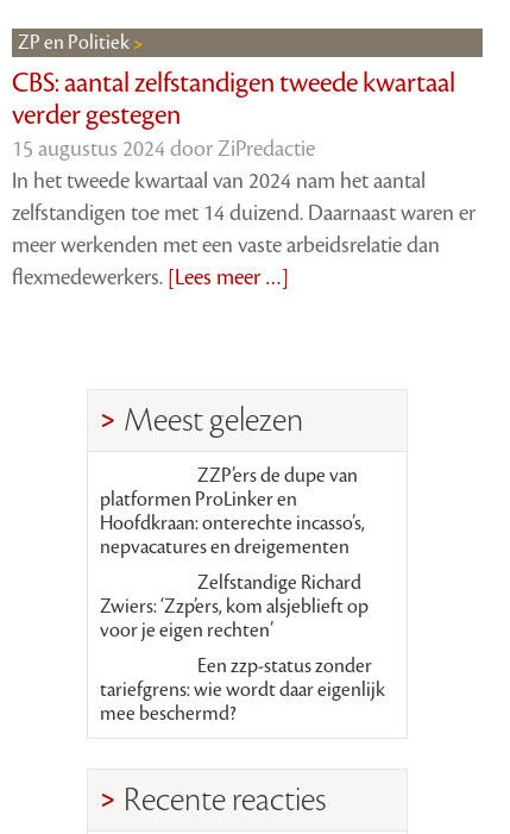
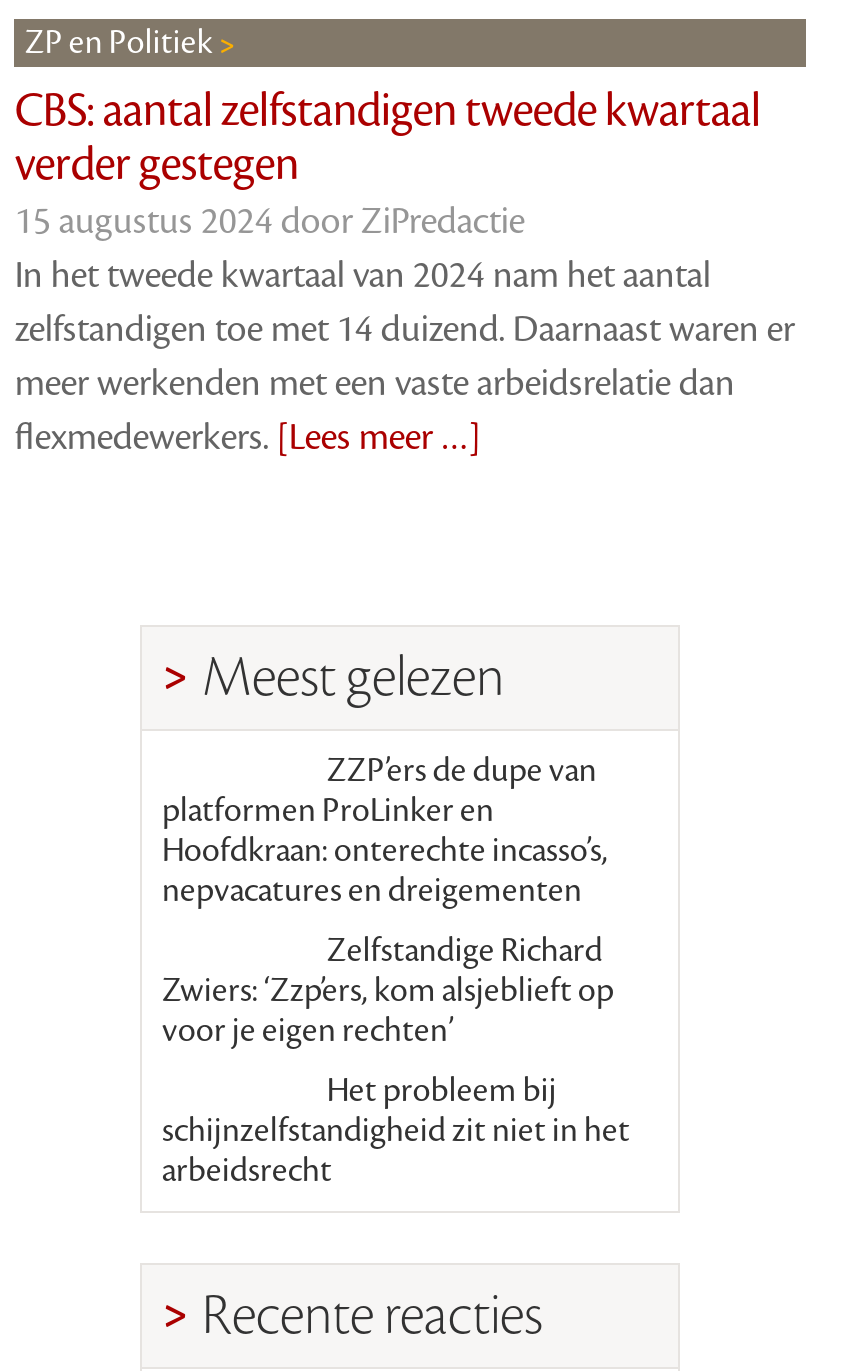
[100,653,385,727] Een zzp-status zonder | tariefgrens: wie wordt daar eigenlijk | mee beschermd? -> [162,1069,630,1193] Het probleem bij | schijnzelfstandigheid zit niet in het | arbeidsrecht

